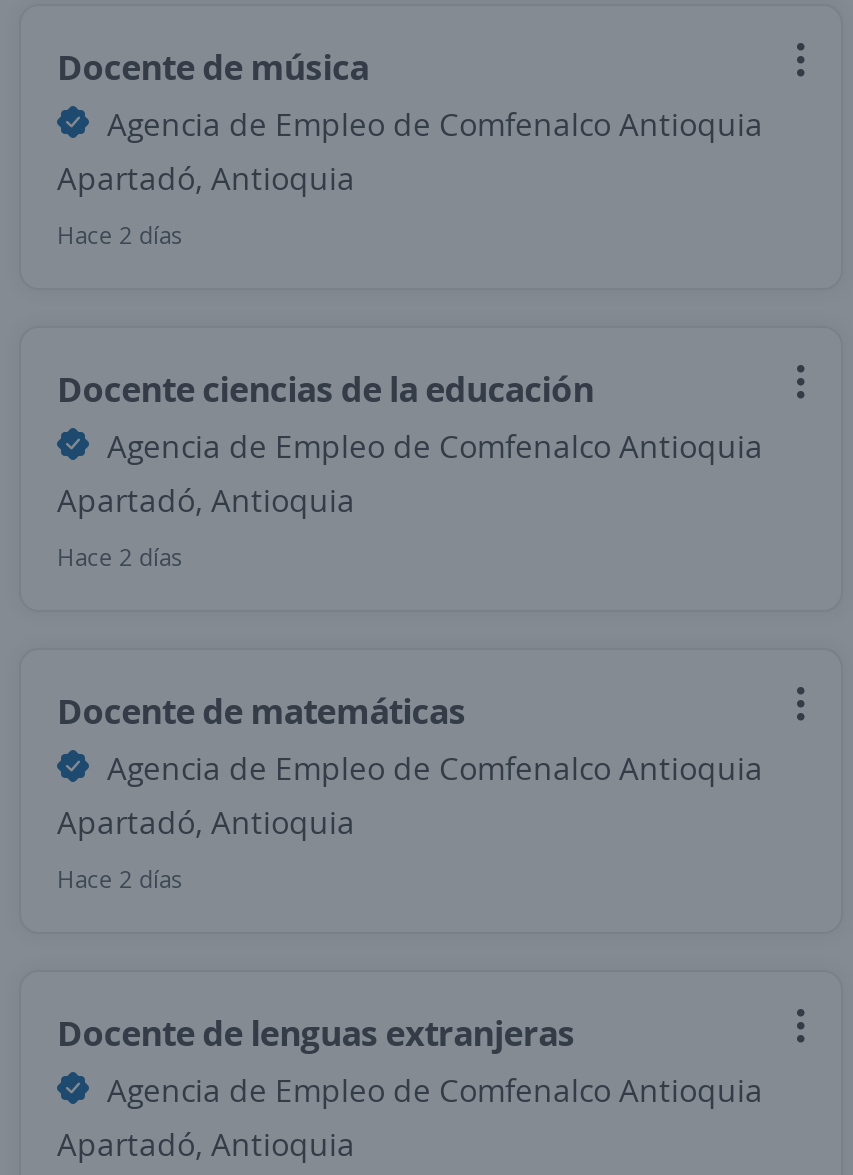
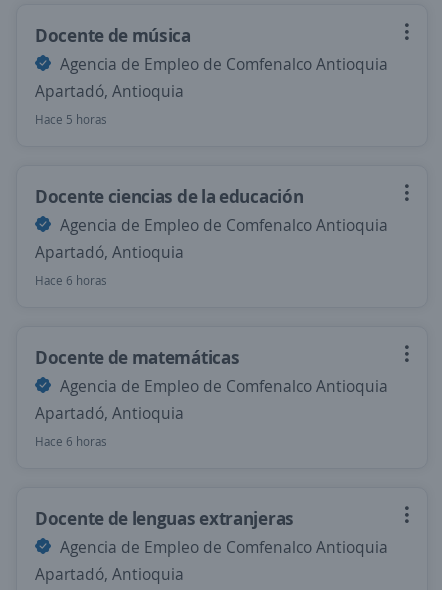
[57,218,183,252] Hace 2 días -> [35,111,107,128] Hace 5 horas
[57,540,183,574] Hace 2 días -> [35,272,107,289] Hace 6 horas
[57,862,183,896] Hace 2 días -> [35,433,107,450] Hace 6 horas

